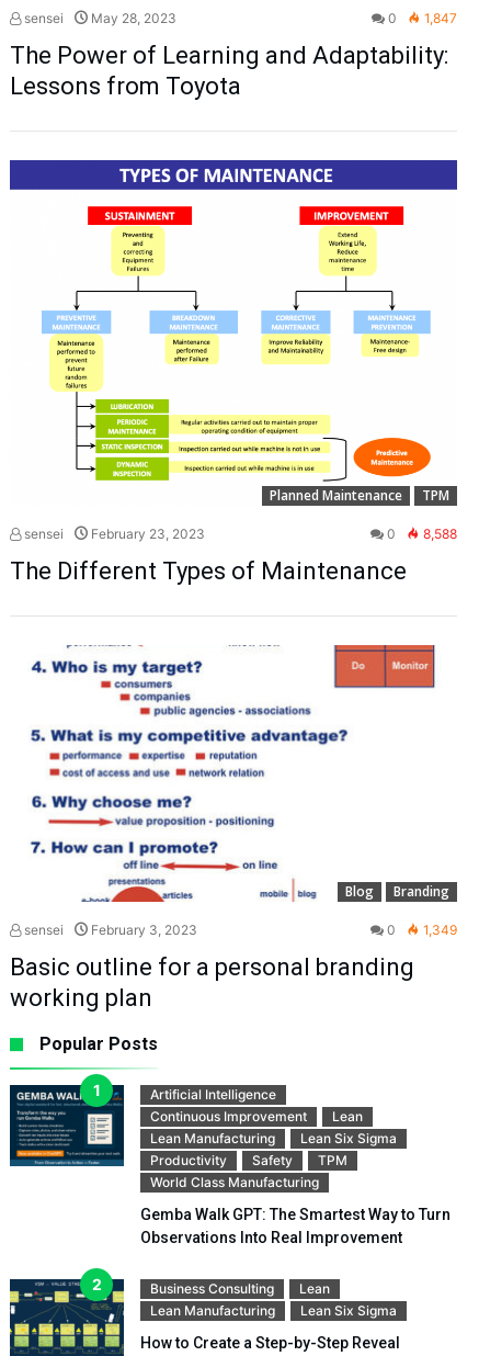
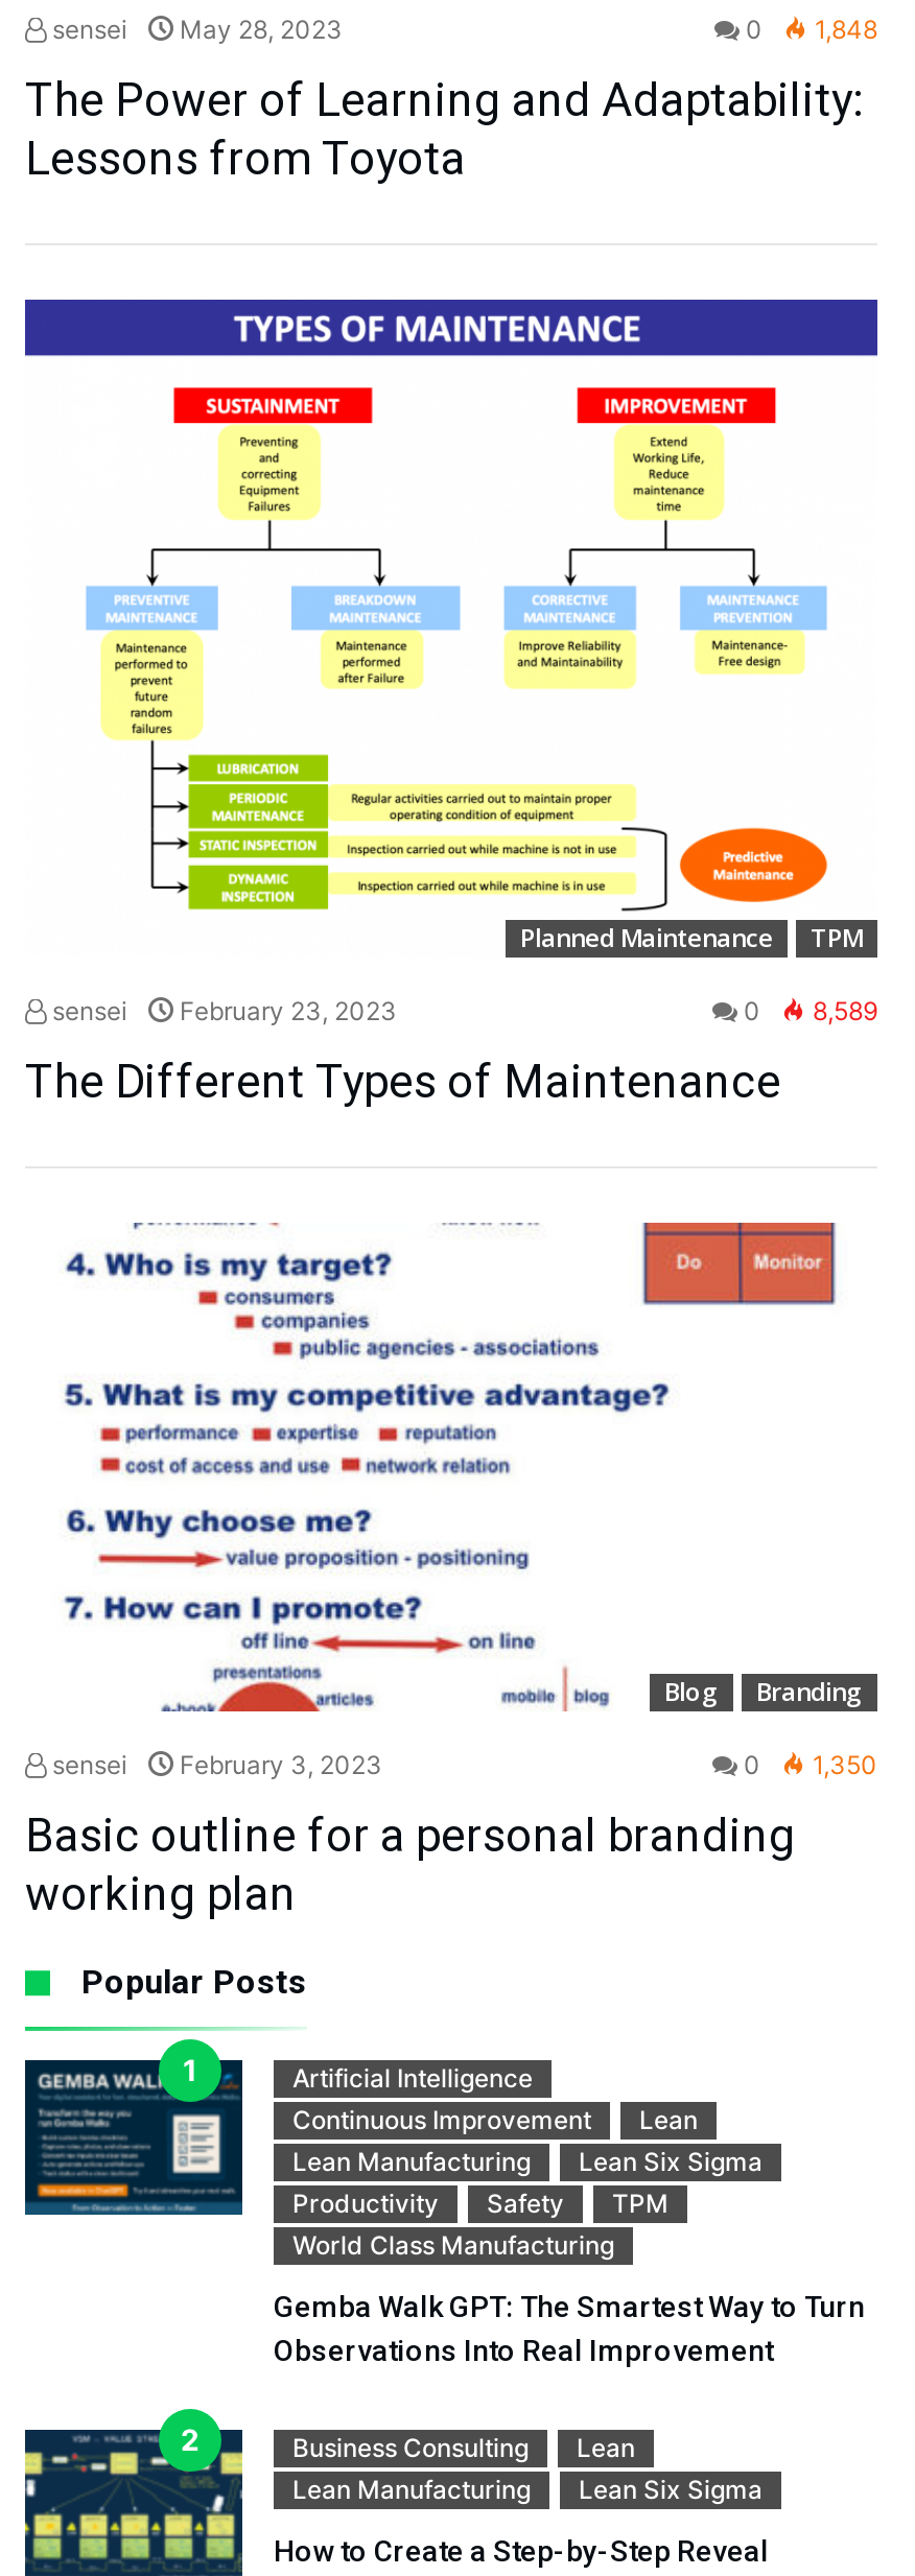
[385,10,457,26] 0 1,847 -> [740,14,877,45] 0 1,848
[384,525,457,542] 0 8,588 -> [737,994,877,1026] 0 8,589
[384,921,457,938] 0 1,349 -> [737,1749,877,1780] 0 1,350

